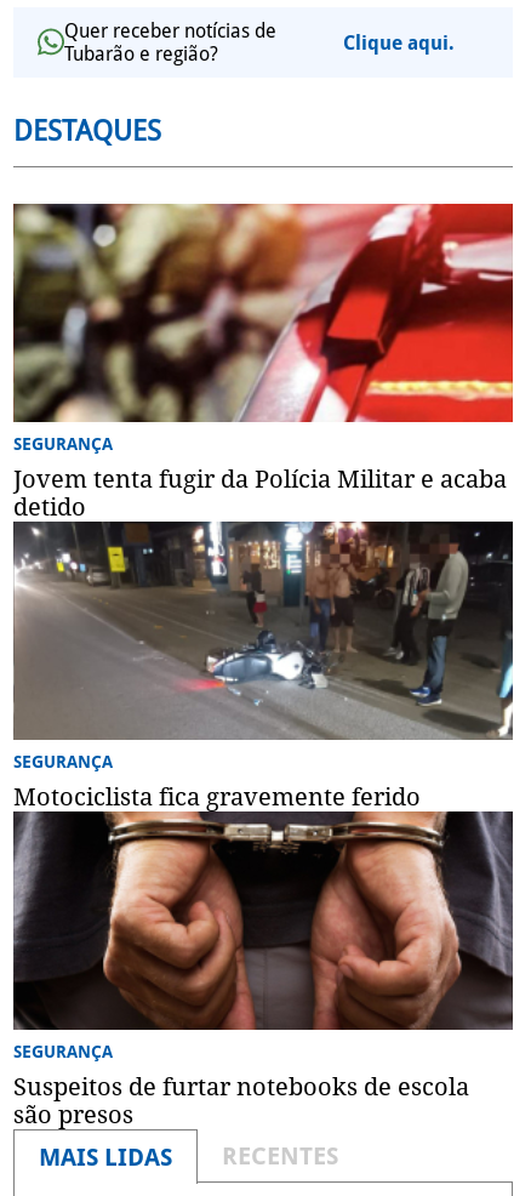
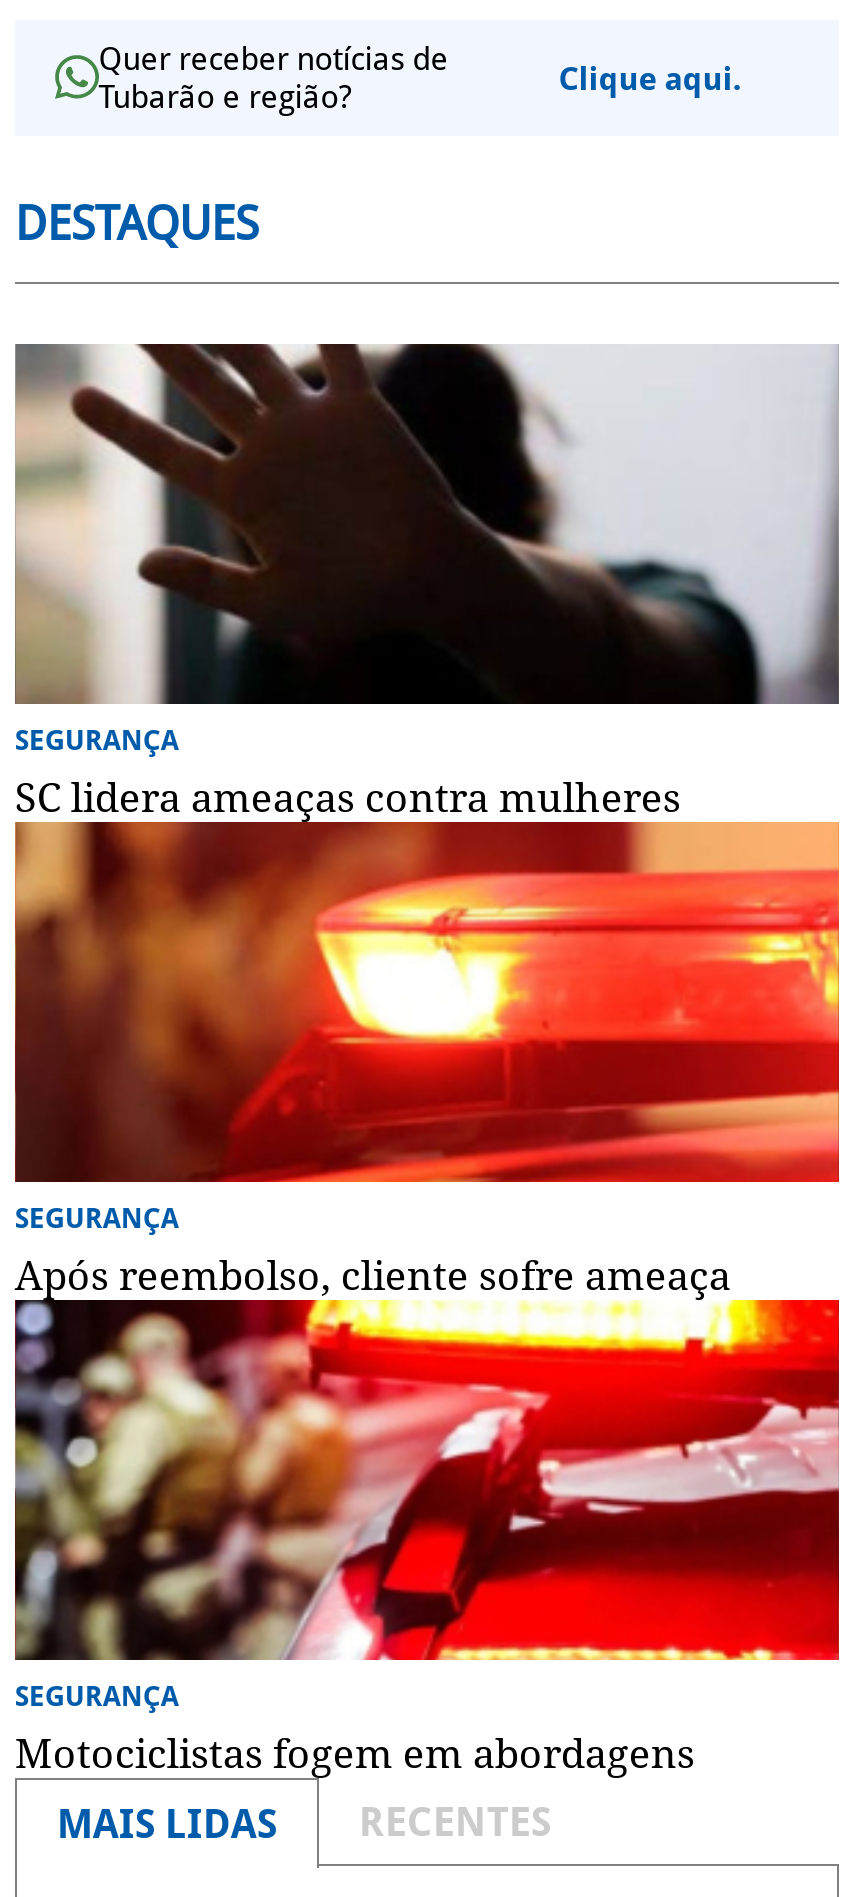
[12,203,514,522] [image] | Jovem tenta fugir da Polícia Militar e acaba | detido -> [15,342,841,823] [image] | SC lidera ameaças contra mulheres
[12,520,514,812] [image] | Motociclista fica gravemente ferido -> [13,838,841,1301] [image] | Após reembolso, cliente sofre ameaça
[12,810,514,1130] [image] | Suspeitos de furtar notebooks de escola | são presos -> [13,1298,841,1779] [image] | Motociclistas fogem em abordagens

